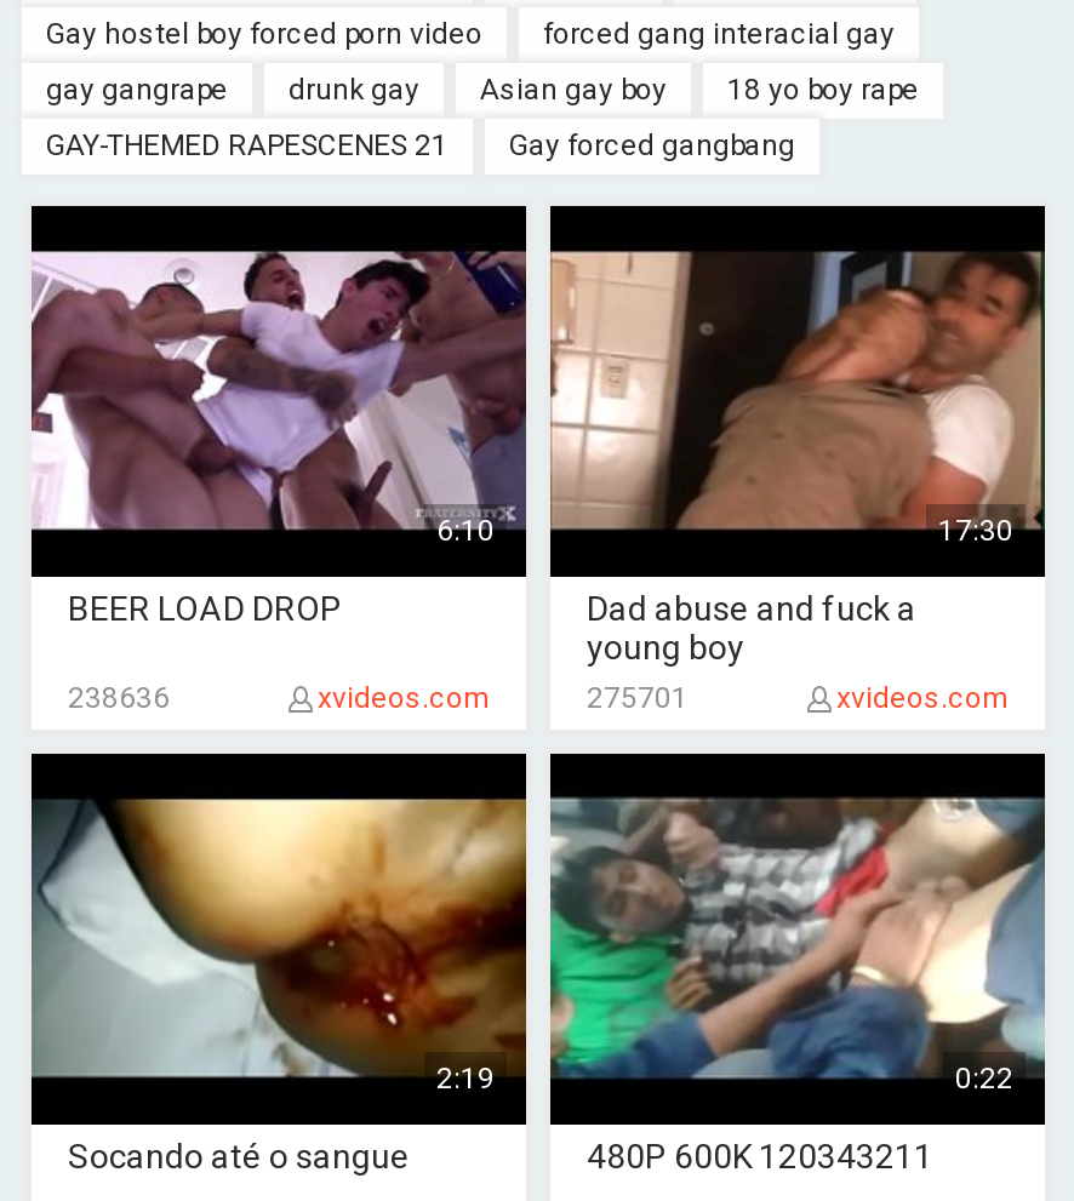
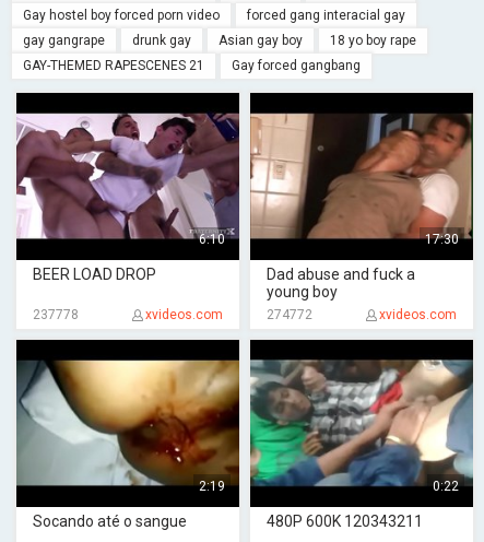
[68,681,170,715] 238636 -> [33,307,79,322] 237778
[587,681,689,715] 275701 -> [267,307,312,322] 274772

